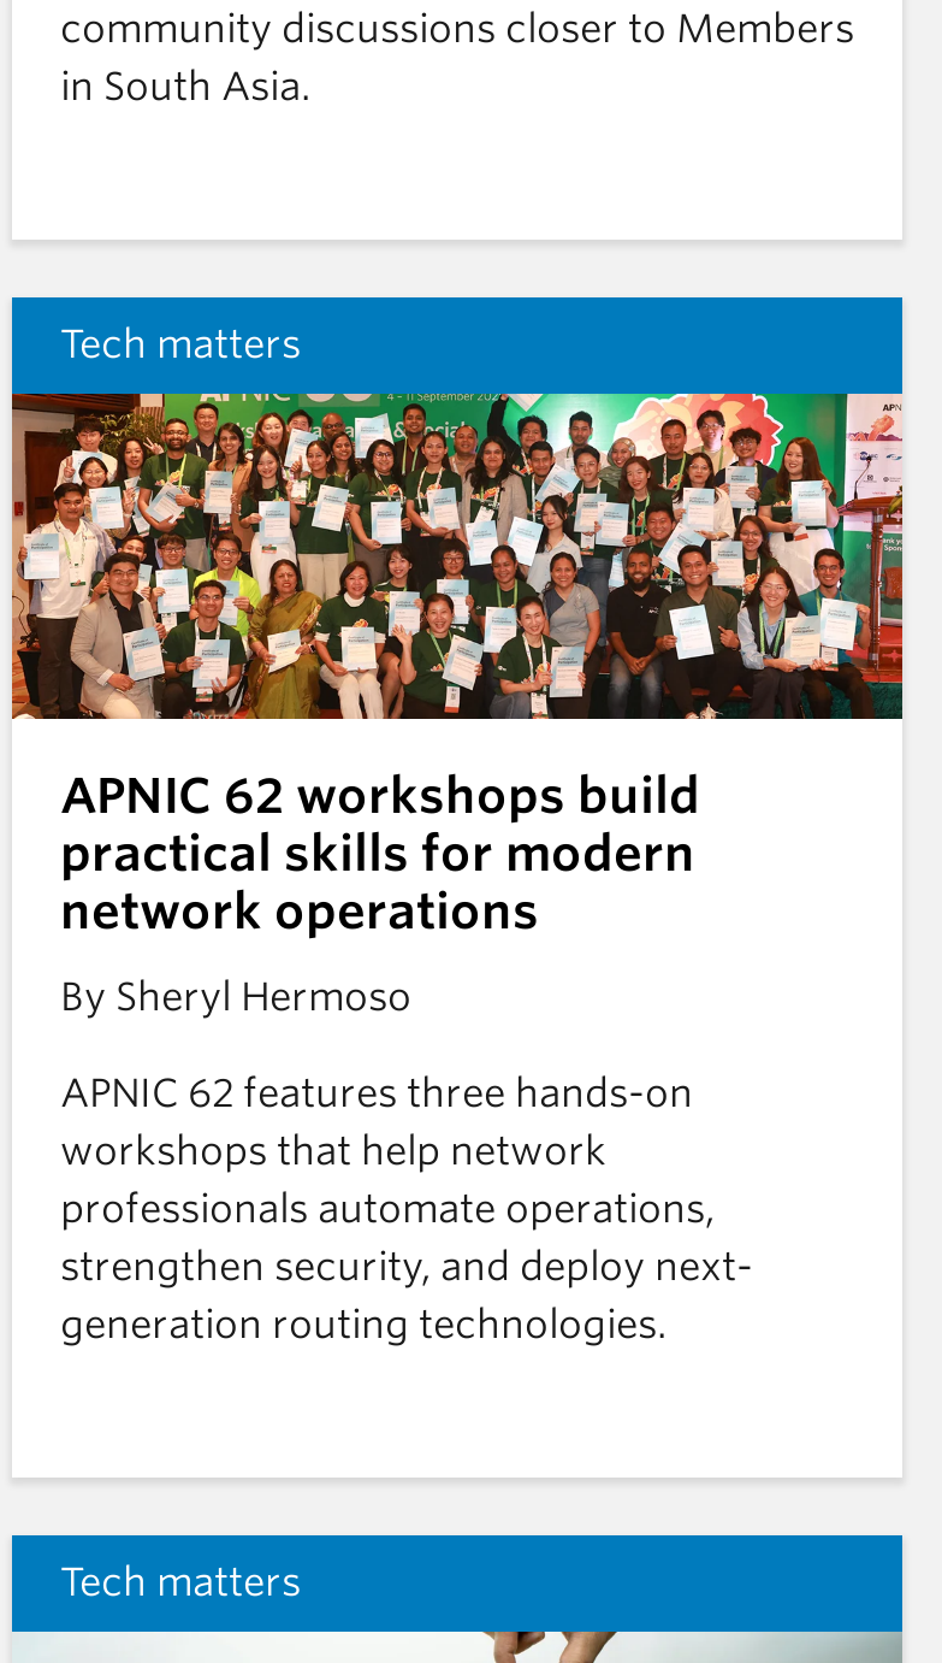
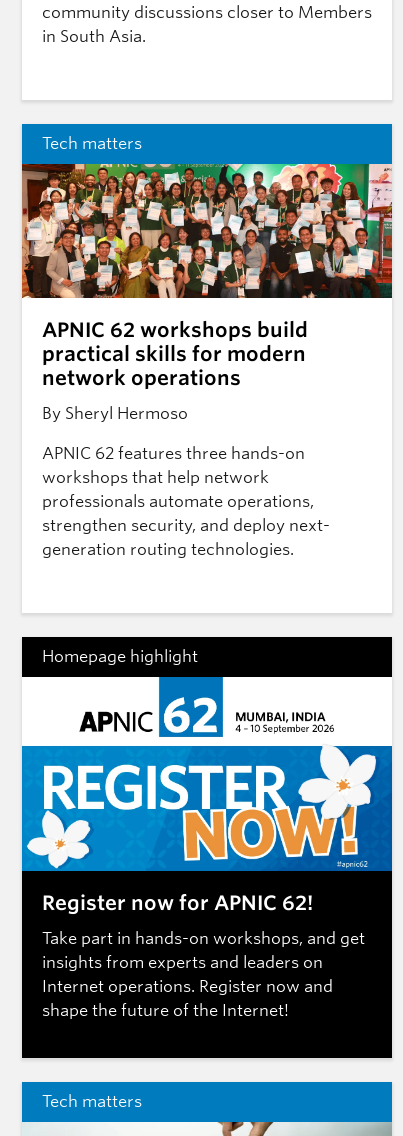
none -> [21,636,393,1059] [image] | Homepage highlight
none -> [42,891,365,1020] Register now for APNIC 62! | Take part in hands-on workshops, and get | insights from experts and leaders on | Internet operations. Register now and | shape the future of the Internet!

